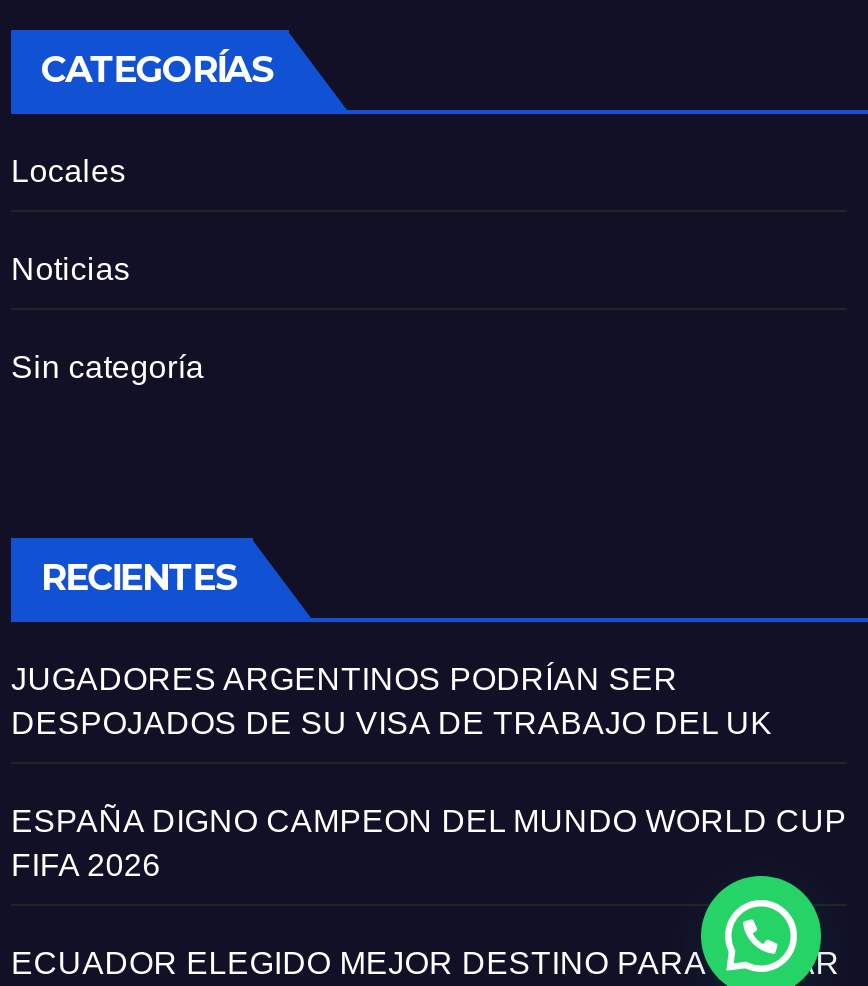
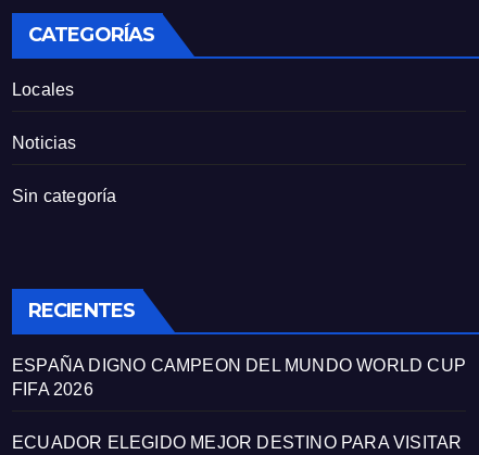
[11,662,773,740] JUGADORES ARGENTINOS PODRÍAN SER | DESPOJADOS DE SU VISA DE TRABAJO DEL UK -> none
[699,874,823,940] [image] -> none

